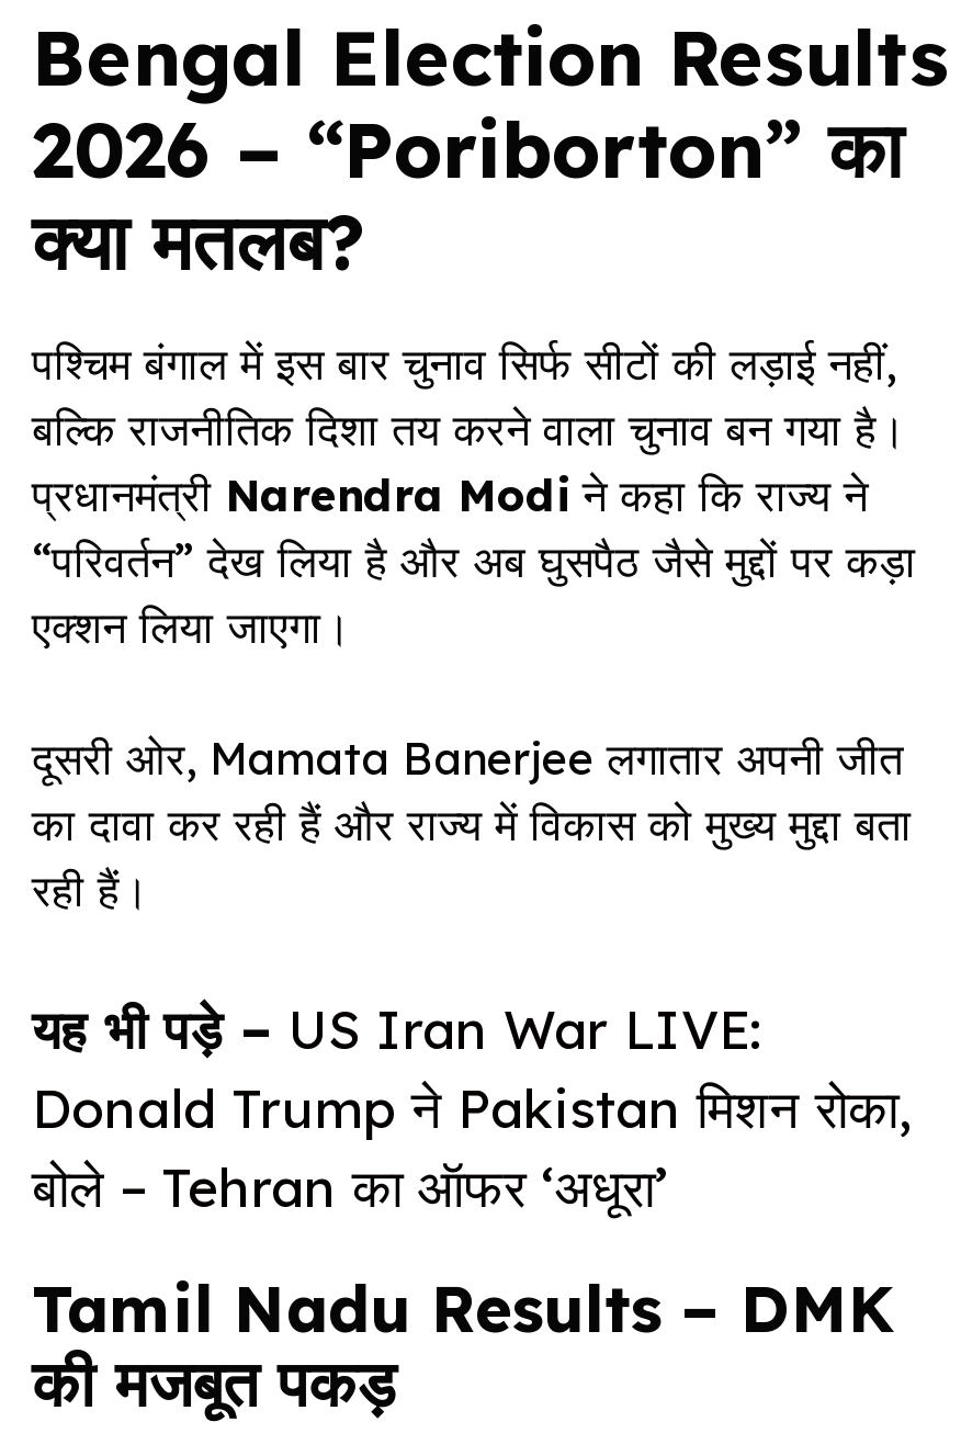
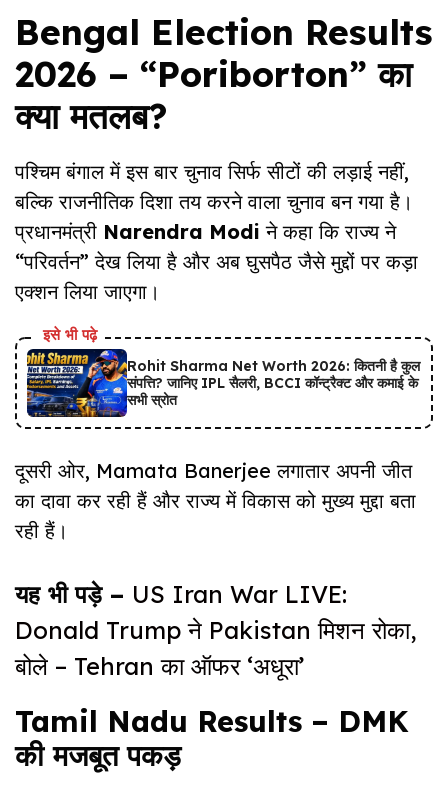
none -> [14,325,434,430] [image] | इसे भी पढ़े | Rohit Sharma Net Worth 2026: कितनी है कुल | संपत्ति? जानिए IPL सैलरी, BCCI कॉन्ट्रैक्ट और कमाई के | सभी स्रोत

